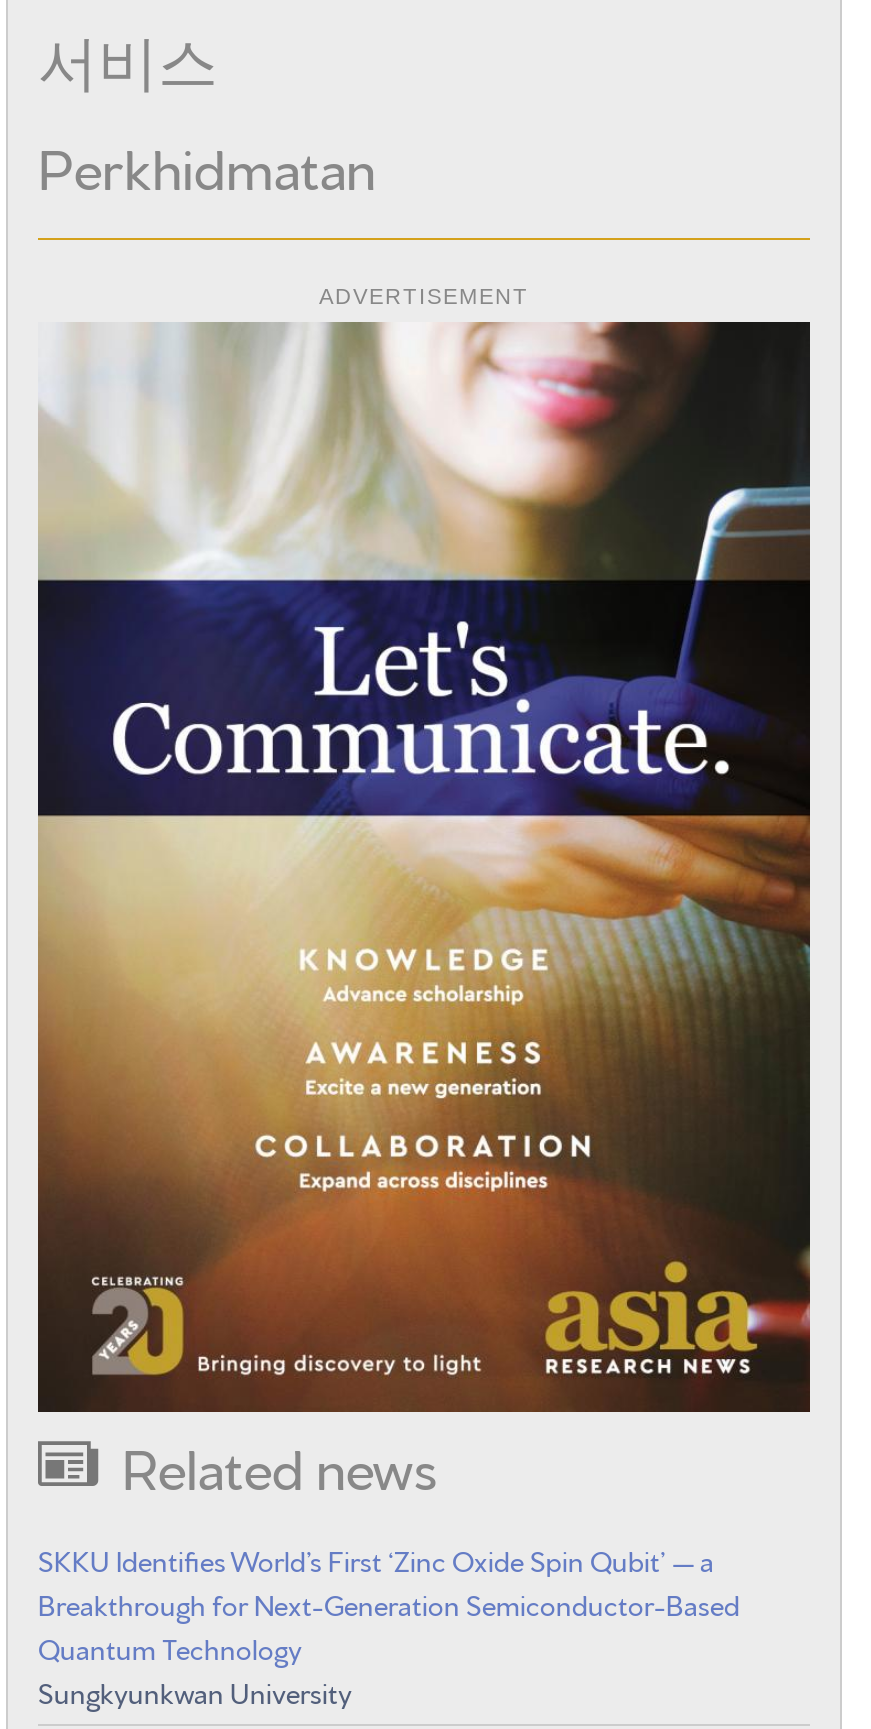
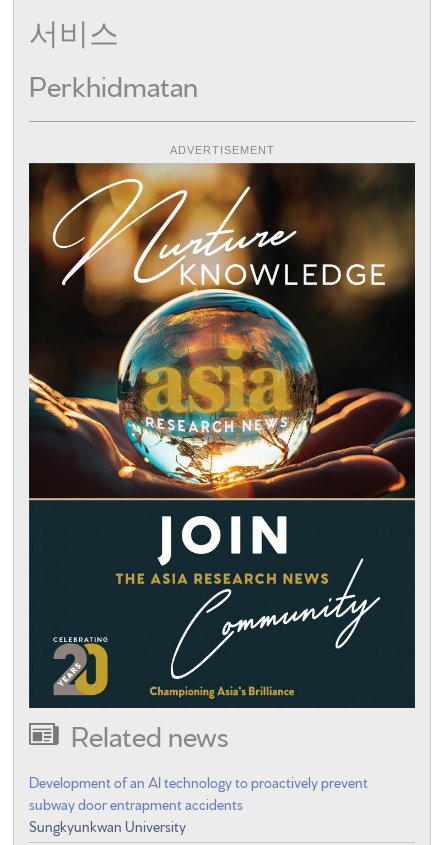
[36,320,812,1412] [image] -> [28,162,416,708] [image]
[38,1543,740,1667] SKKU Identifies World’s First ‘Zinc Oxide Spin Qubit’ — a | Breakthrough for Next-Generation Semiconductor-Based | Quantum Technology -> [29,773,368,813] Development of an AI technology to proactively prevent | subway door entrapment accidents

